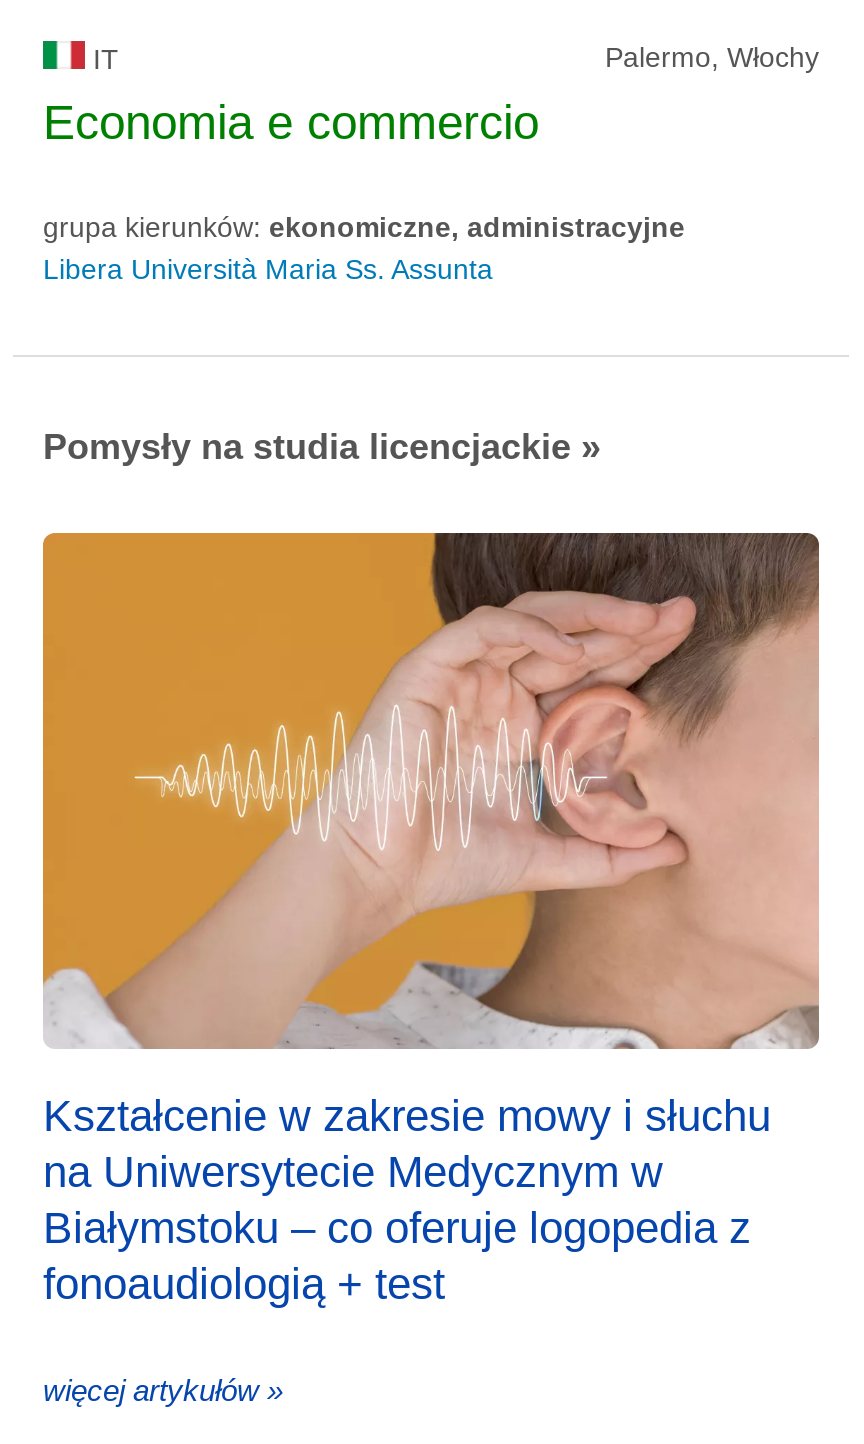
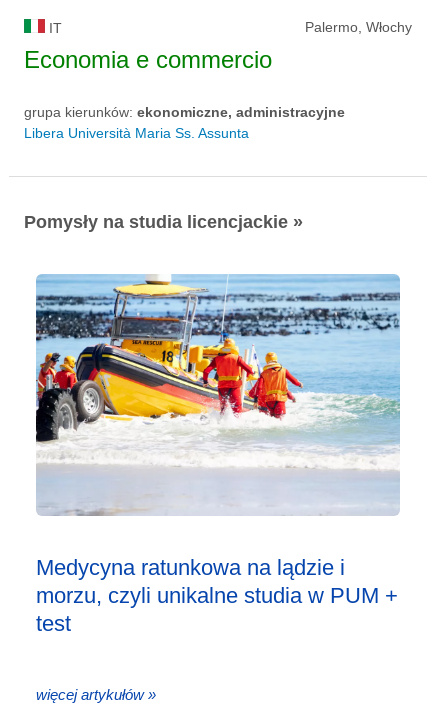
[41,531,821,1309] [image] | Kształcenie w zakresie mowy i słuchu | na Uniwersytecie Medycznym w | Białymstoku – co oferuje logopedia z | fonoaudiologią + test -> [24,266,412,636] [image] | Medycyna ratunkowa na lądzie i | morzu, czyli unikalne studia w PUM + | test

